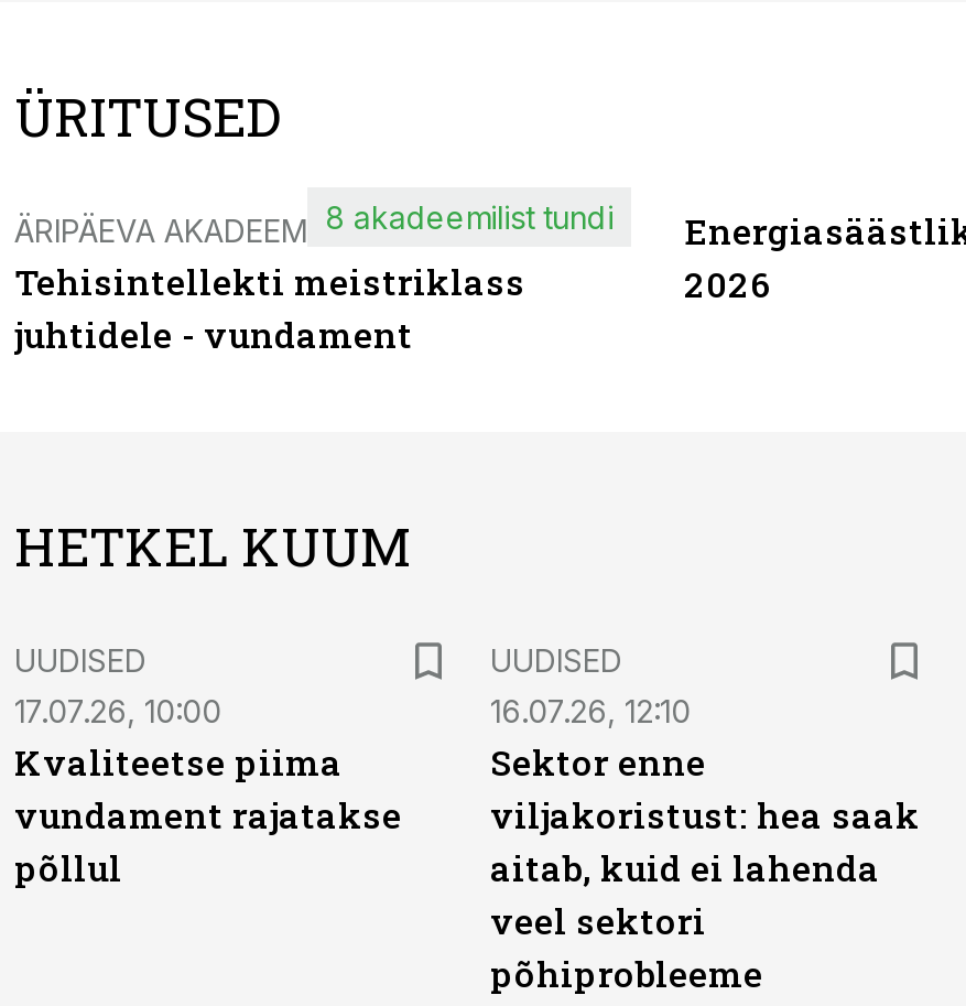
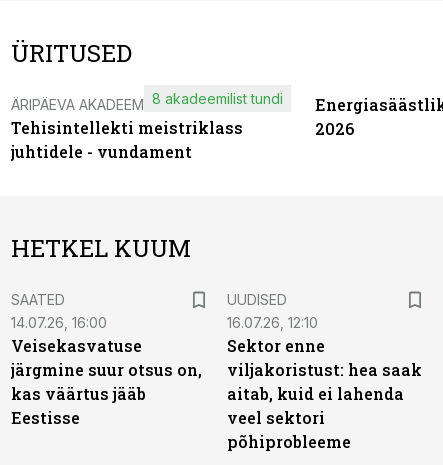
[14,641,402,890] UUDISED | 17.07.26, 10:00 | Kvaliteetse piima | vundament rajatakse | põllul -> [11,291,202,428] SAATED | 14.07.26, 16:00 | Veisekasvatuse | järgmine suur otsus on, | kas väärtus jääb | Eestisse

